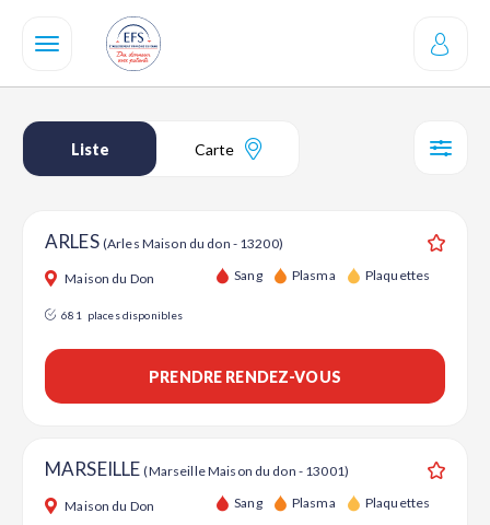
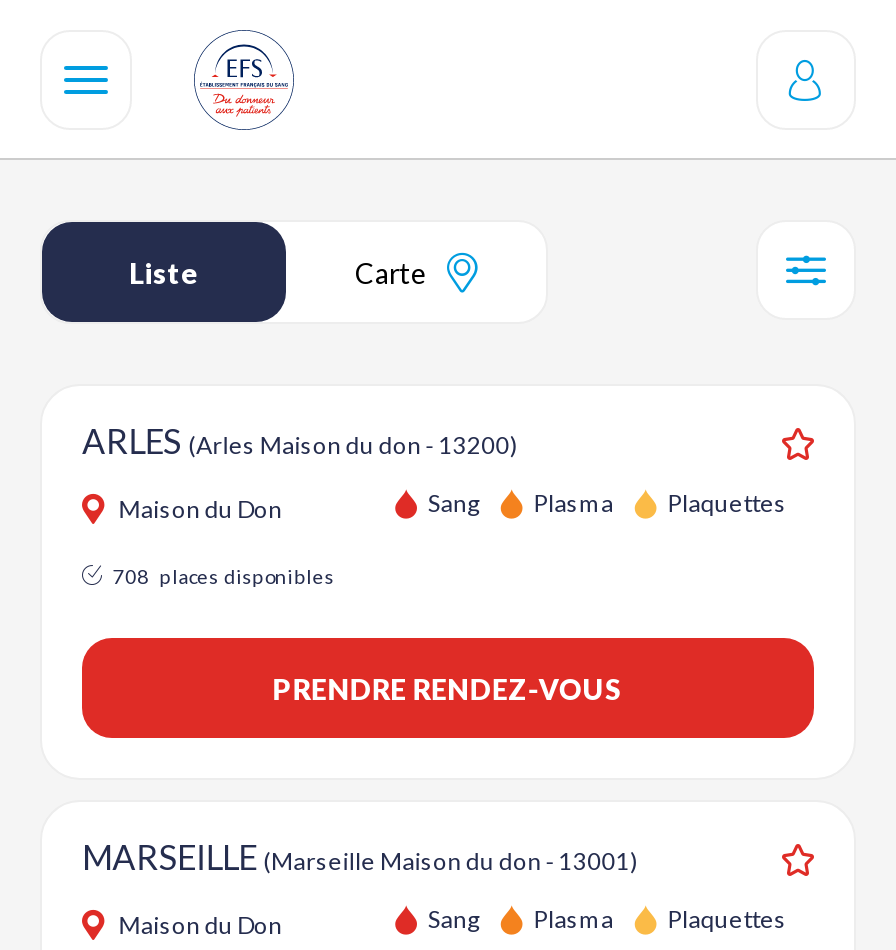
[62,308,183,322] 681 places disponibles -> [113,564,335,588] 708 places disponibles

